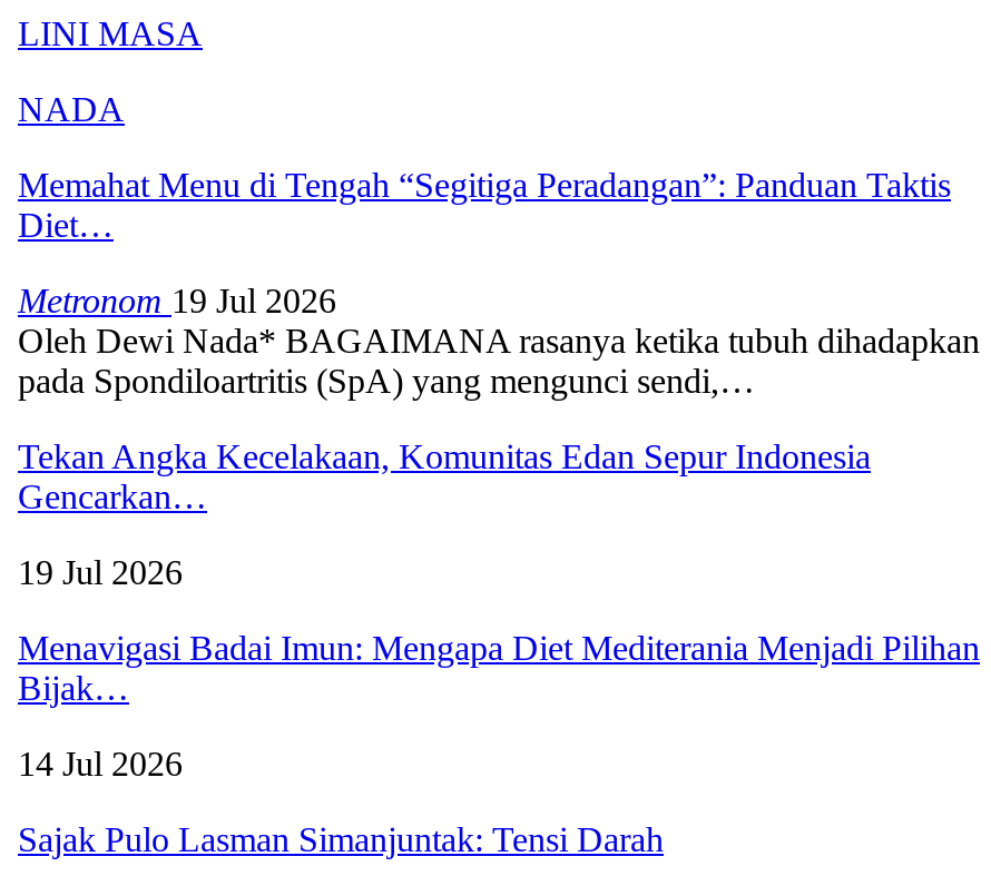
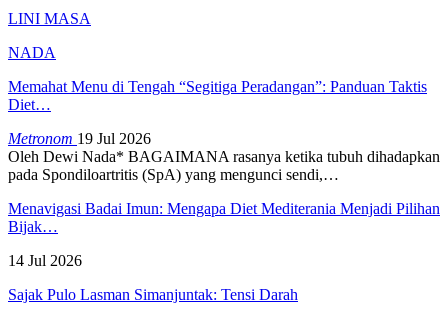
[18,437,871,590] Tekan Angka Kecelakaan, Komunitas Edan Sepur Indonesia | Gencarkan… | 19 Jul 2026 -> none

